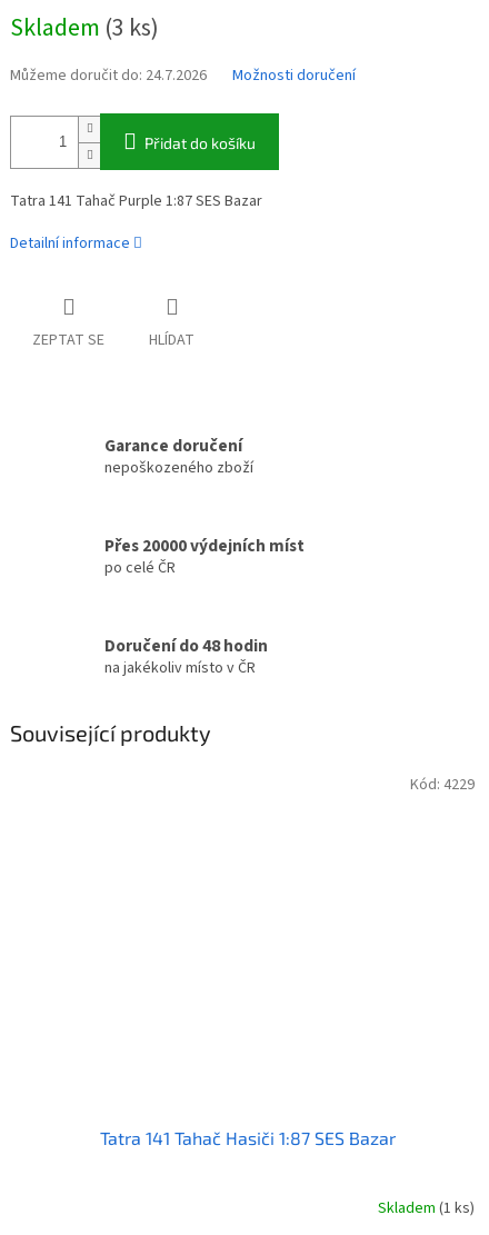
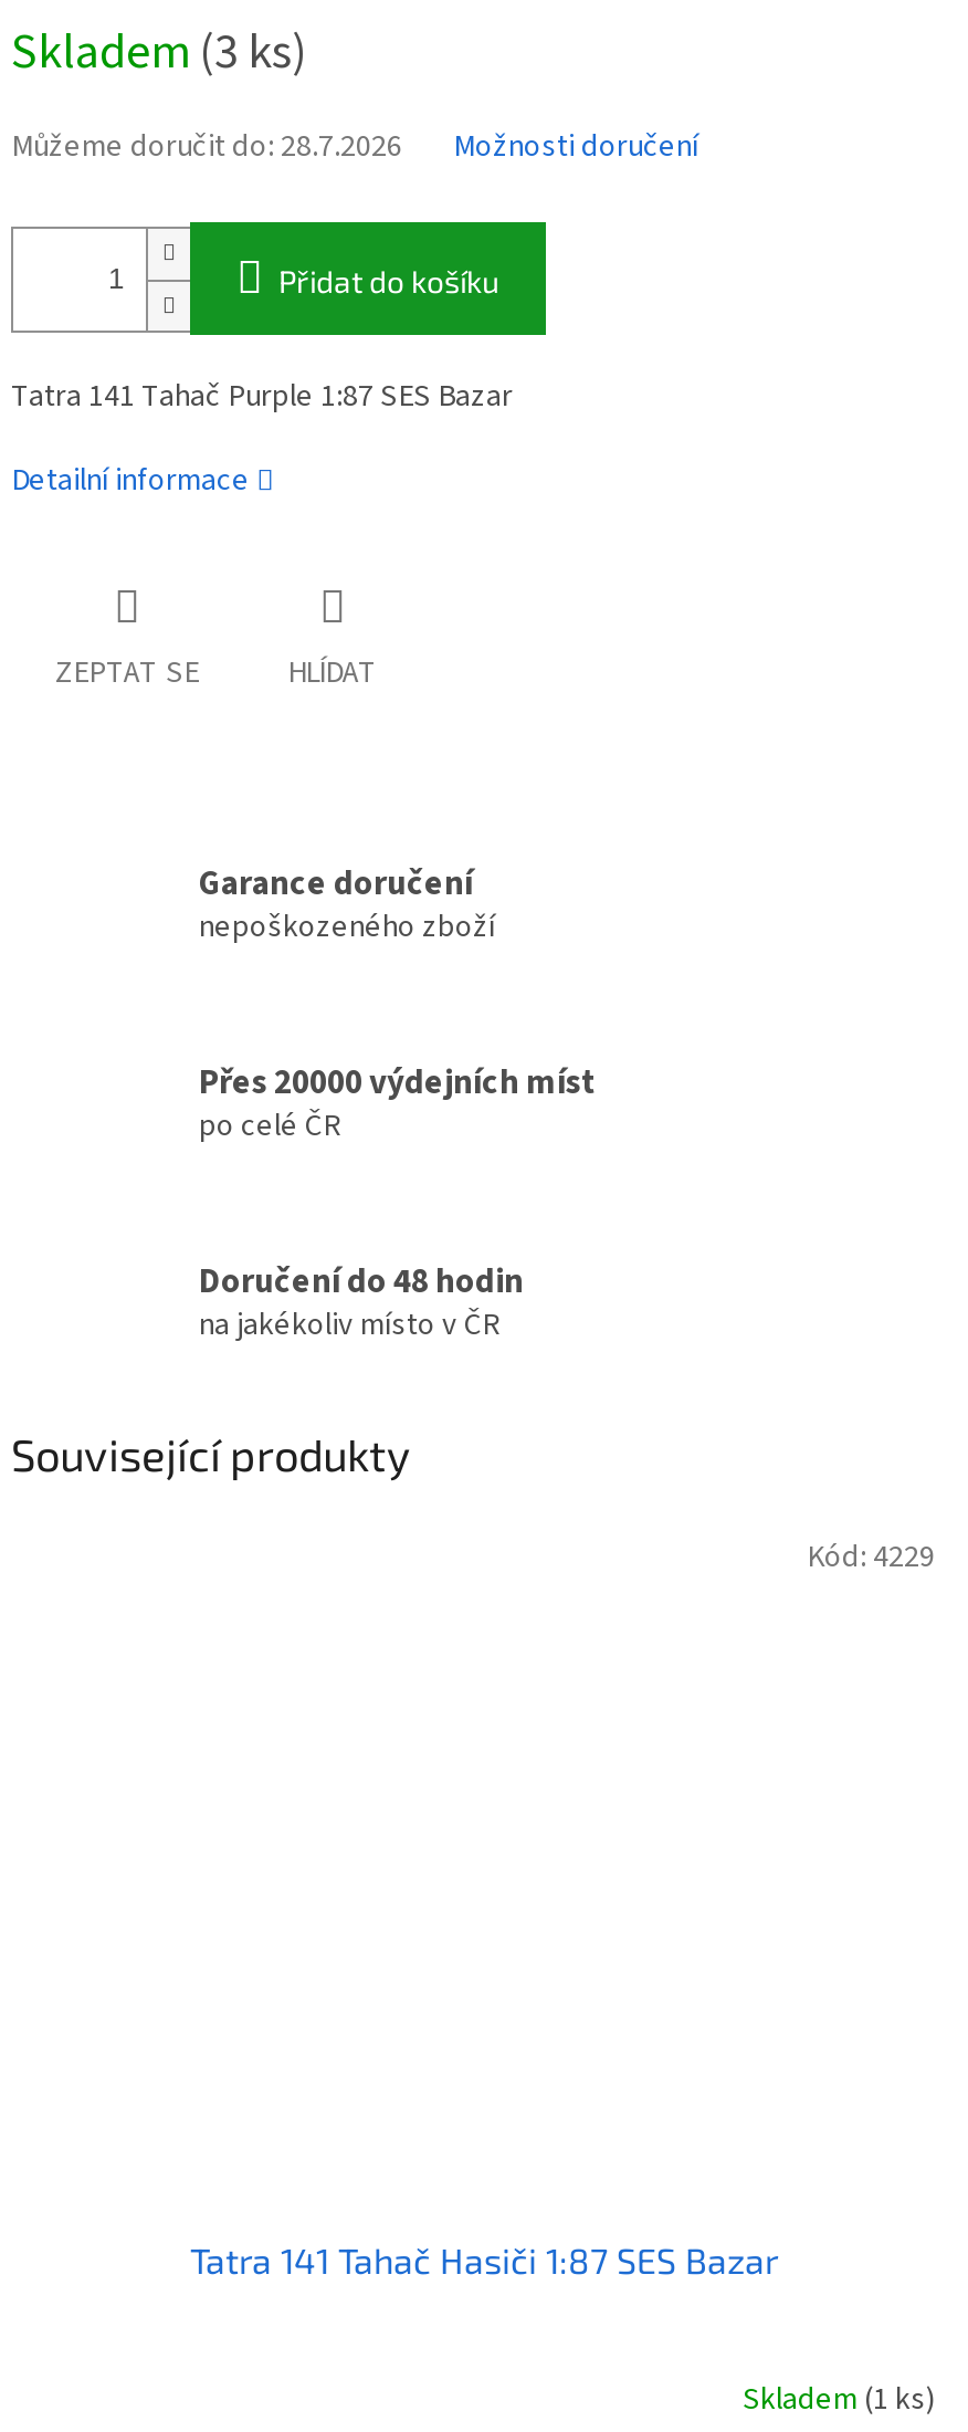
[10,65,207,87] Můžeme doručit do: 24.7.2026 -> [11,126,402,170] Můžeme doručit do: 28.7.2026

